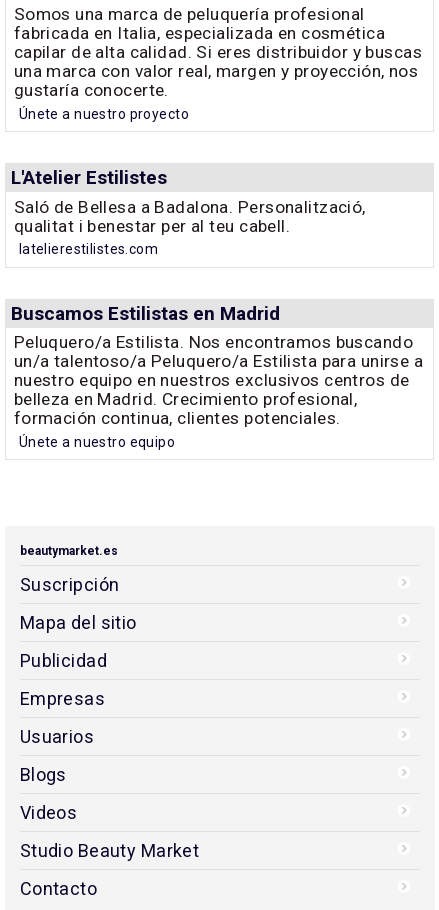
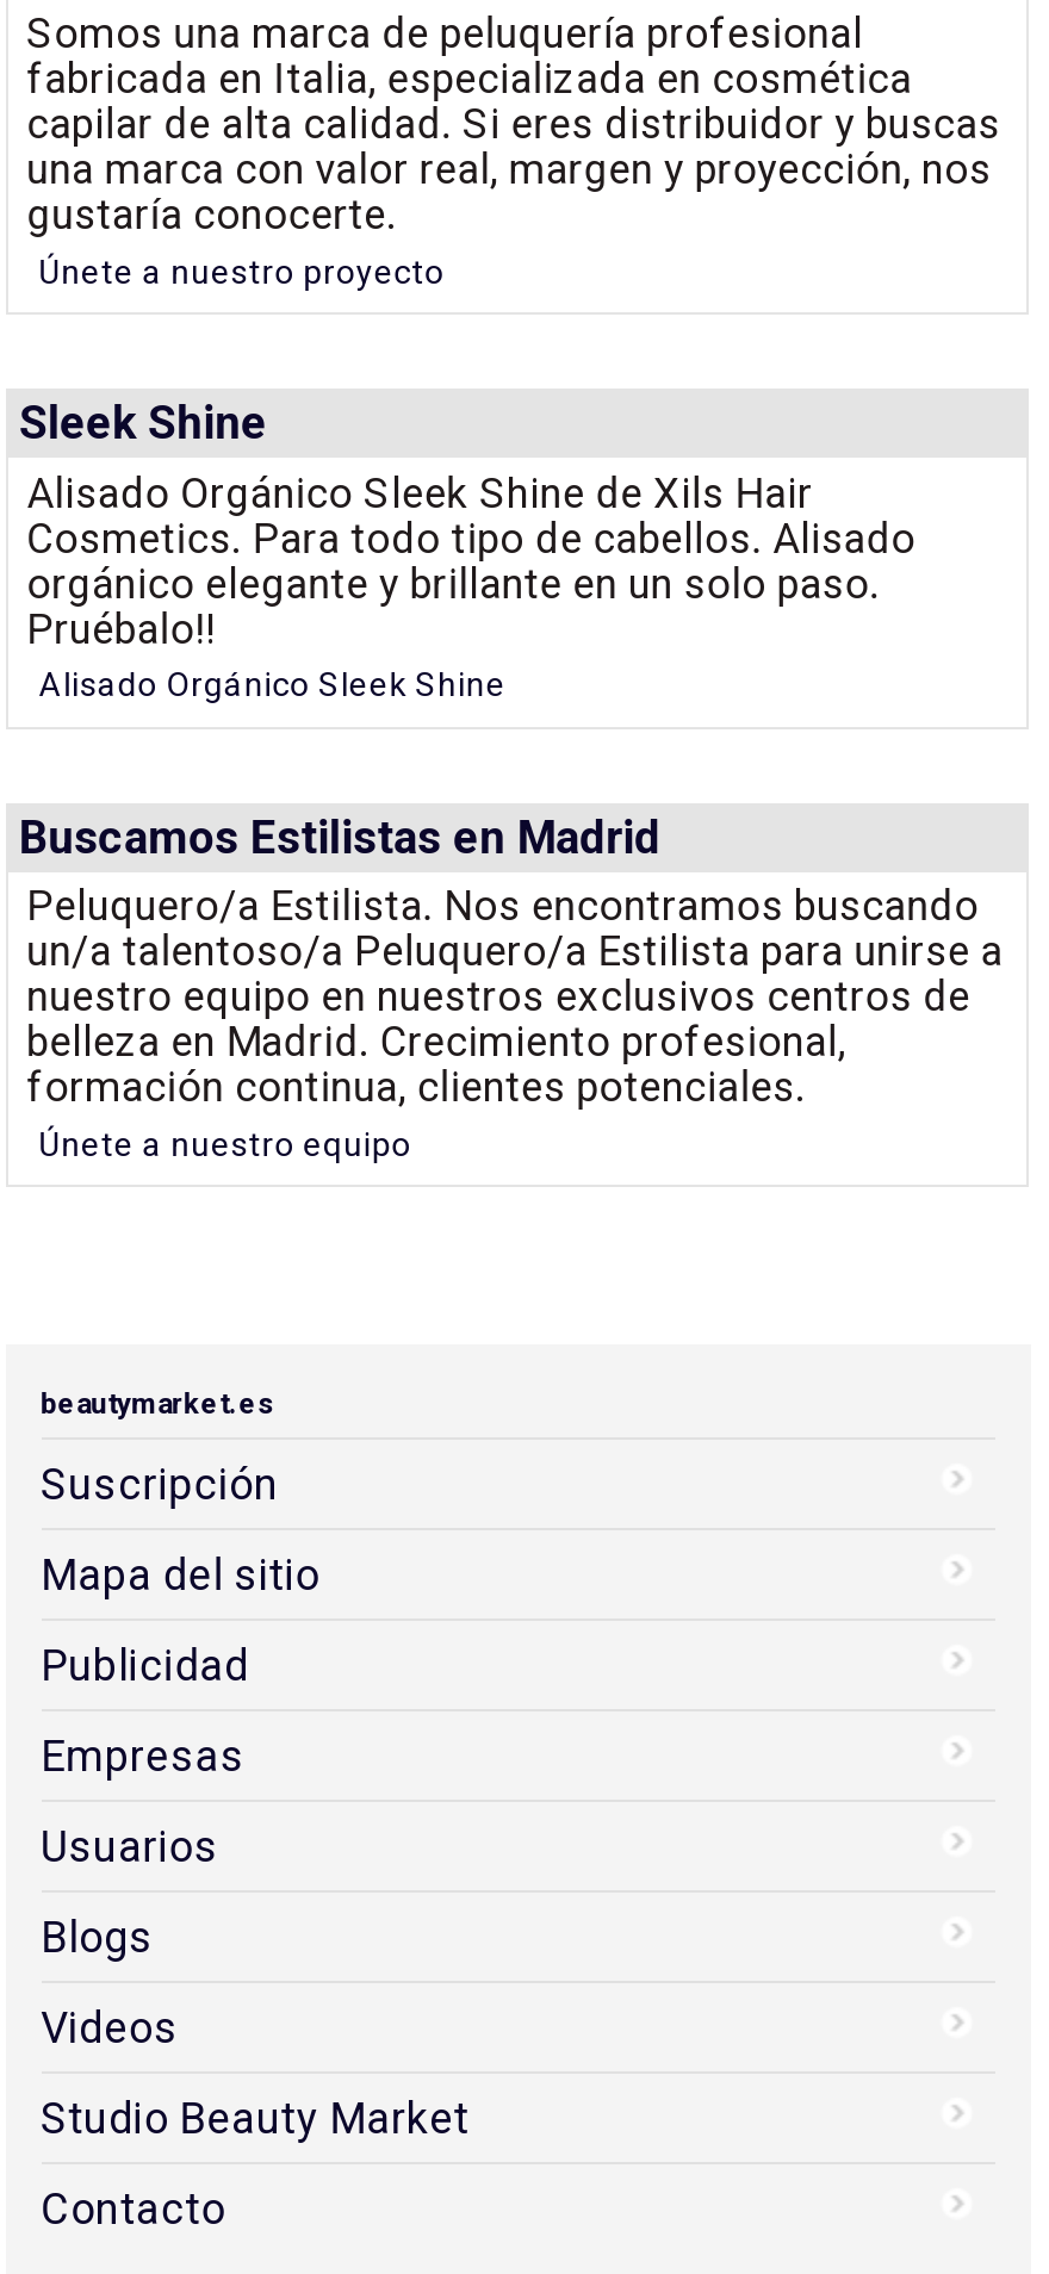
[11,166,366,257] L'Atelier Estilistes | Saló de Bellesa a Badalona. Personalització, | qualitat i benestar per al teu cabell. | latelierestilistes.com -> [20,397,916,703] Sleek Shine | Alisado Orgánico Sleek Shine de Xils Hair | Cosmetics. Para todo tipo de cabellos. Alisado | orgánico elegante y brillante en un solo paso. | Pruébalo!! | Alisado Orgánico Sleek Shine

